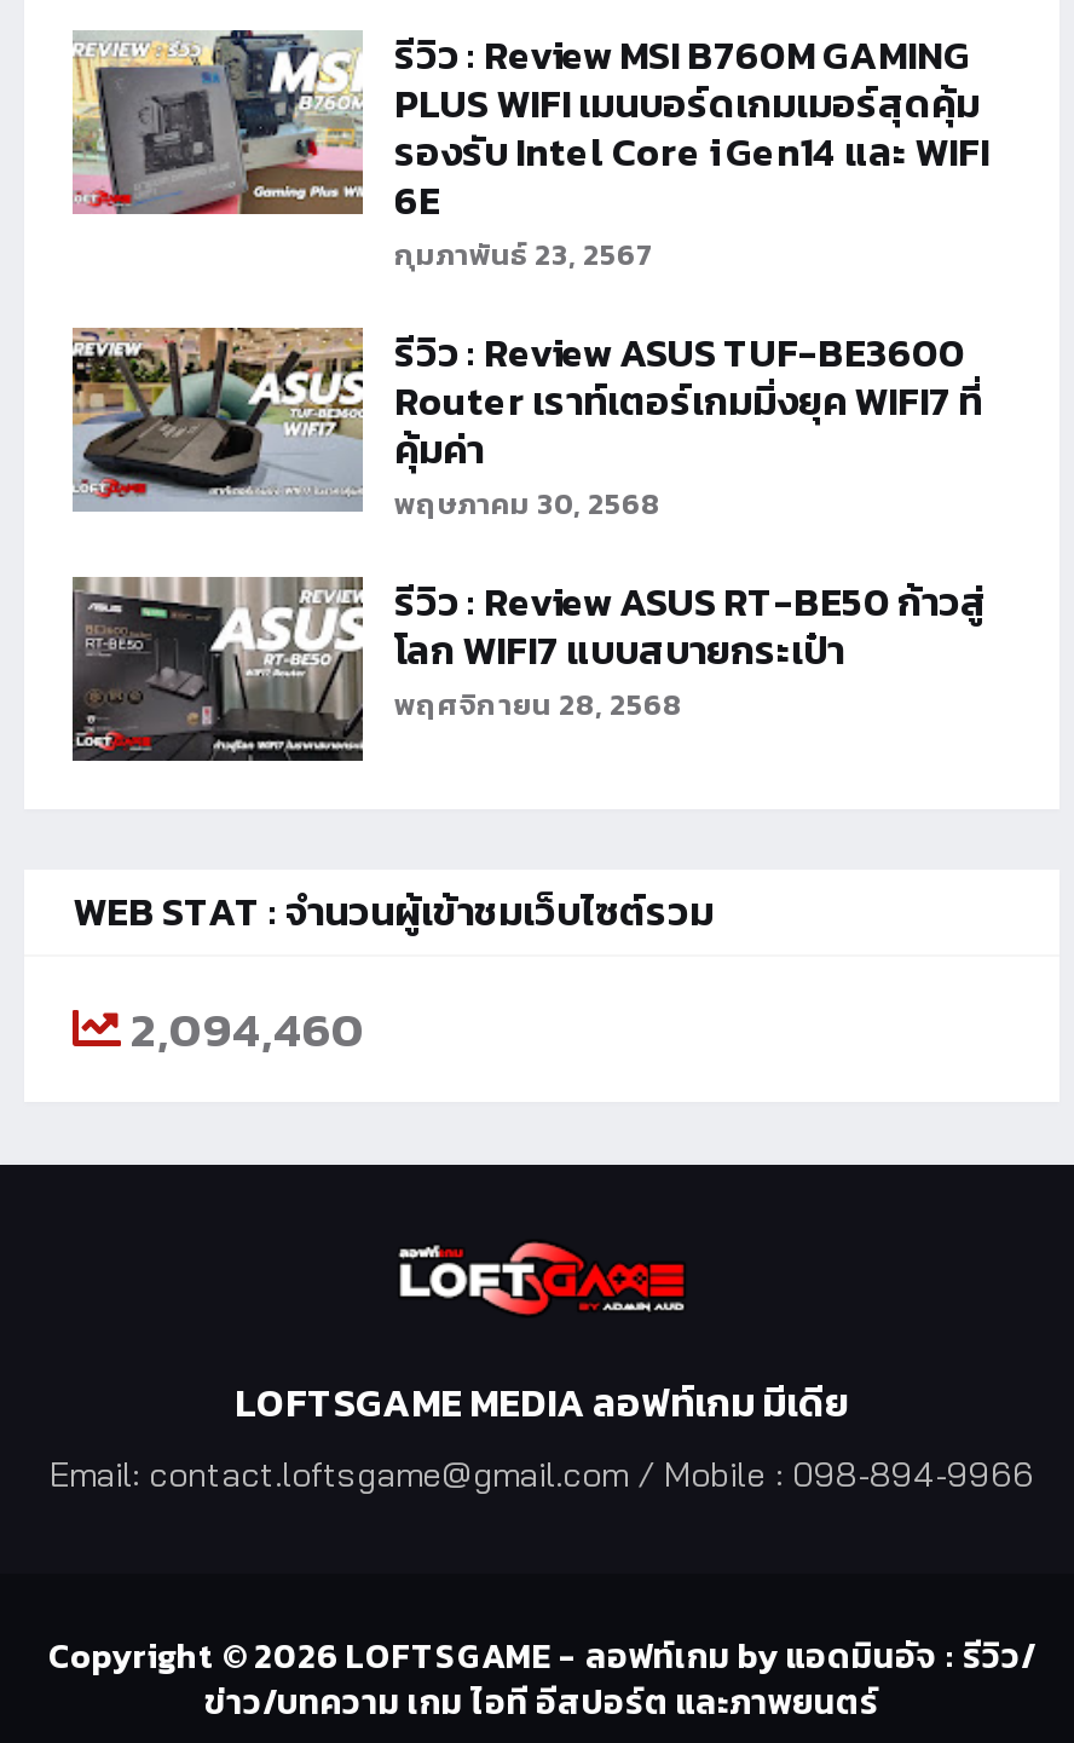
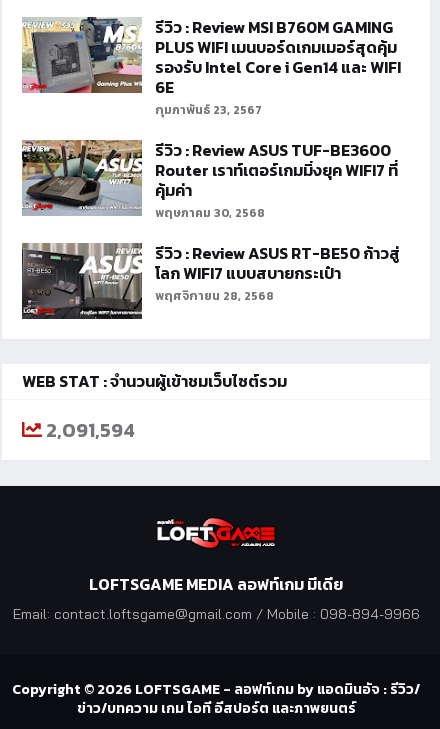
[131,992,365,1065] 2,094,460 -> [46,415,135,445] 2,091,594

